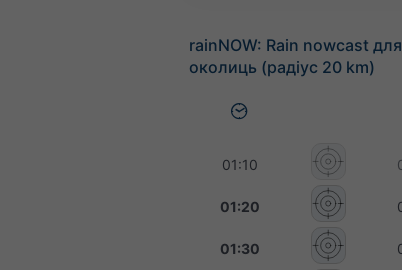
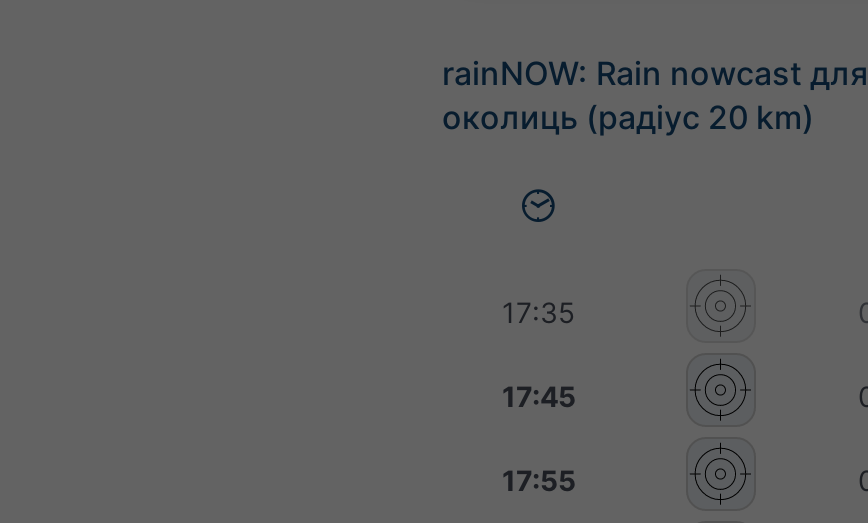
[221,155,257,172] 01:10 -> [502,294,576,328] 17:35
[219,197,259,214] 01:20 -> [502,378,576,412] 17:45
[219,239,259,256] 01:30 -> [502,462,576,496] 17:55

